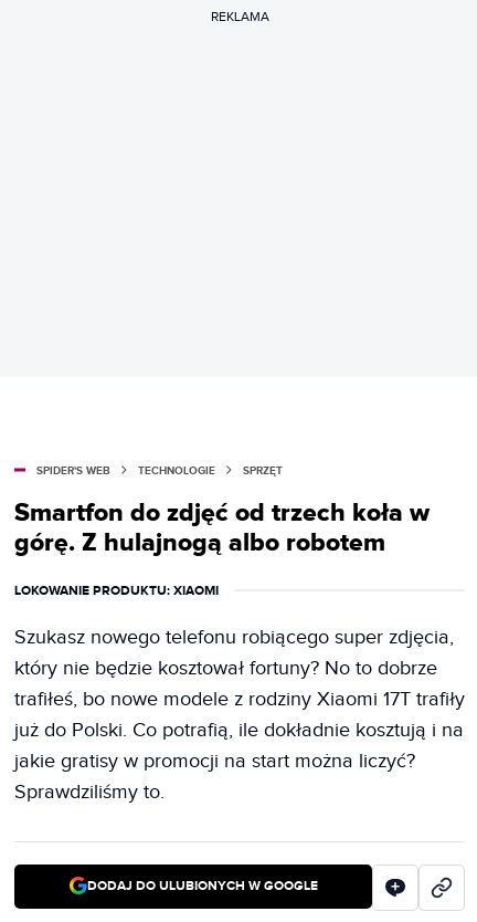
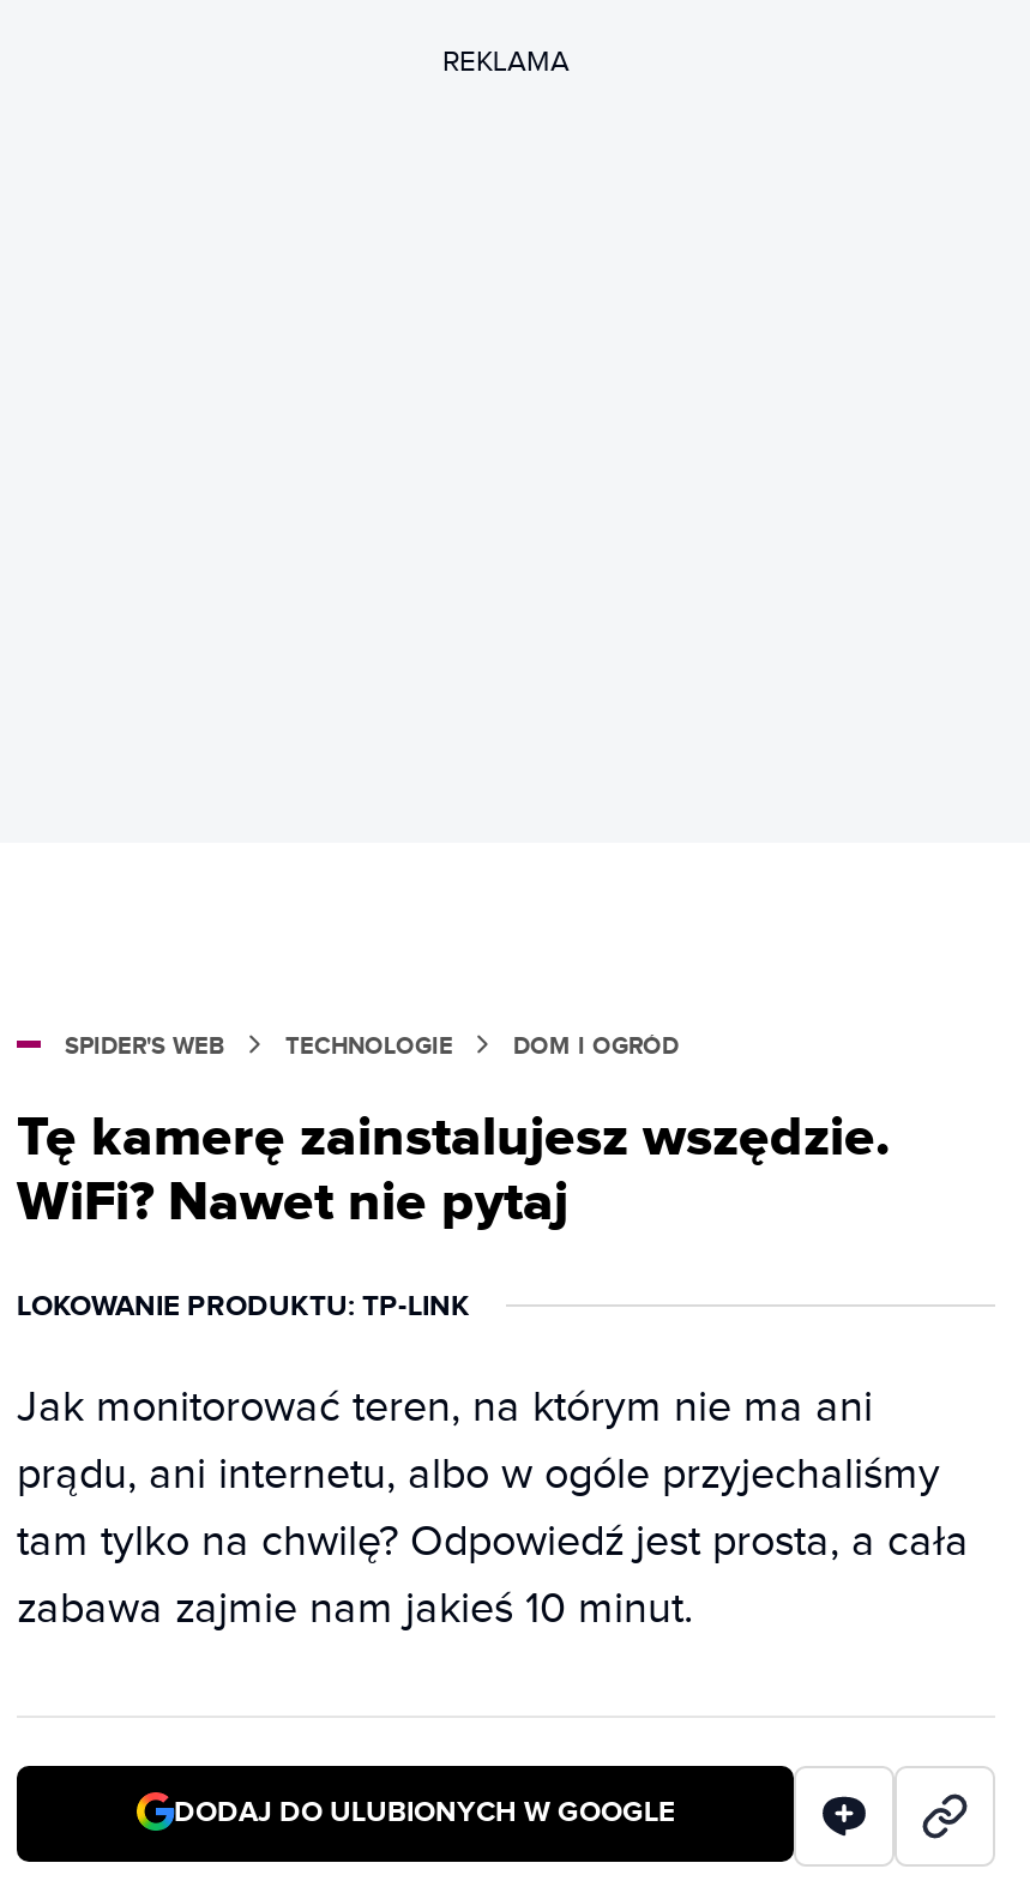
[243,464,283,477] SPRZĘT -> [513,1032,679,1061] DOM I OGRÓD
[14,497,430,558] Smartfon do zdjęć od trzech koła w | górę. Z hulajnogą albo robotem -> [17,1104,890,1236] Tę kamerę zainstalujesz wszędzie. | WiFi? Nawet nie pytaj
[14,582,219,599] LOKOWANIE PRODUKTU: XIAOMI -> [17,1288,470,1324] LOKOWANIE PRODUKTU: TP-LINK
[14,626,465,803] Szukasz nowego telefonu robiącego super zdjęcia, | który nie będzie kosztował fortuny? No to dobrze | trafiłeś, bo nowe modele z rodziny Xiaomi 17T trafiły | już do Polski. Co potrafią, ile dokładnie kosztują i na | jakie gratisy w promocji na start można liczyć? | Sprawdziliśmy to. -> [17,1382,969,1634] Jak monitorować teren, na którym nie ma ani | prądu, ani internetu, albo w ogóle przyjechaliśmy | tam tylko na chwilę? Odpowiedź jest prosta, a cała | zabawa zajmie nam jakieś 10 minut.

